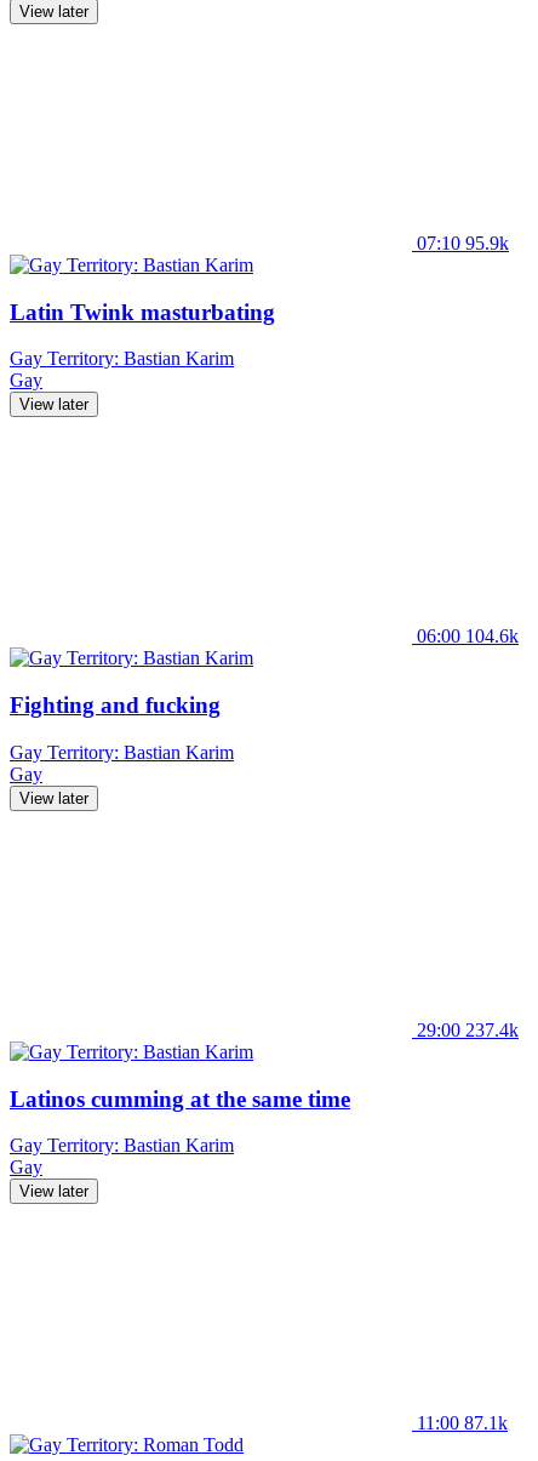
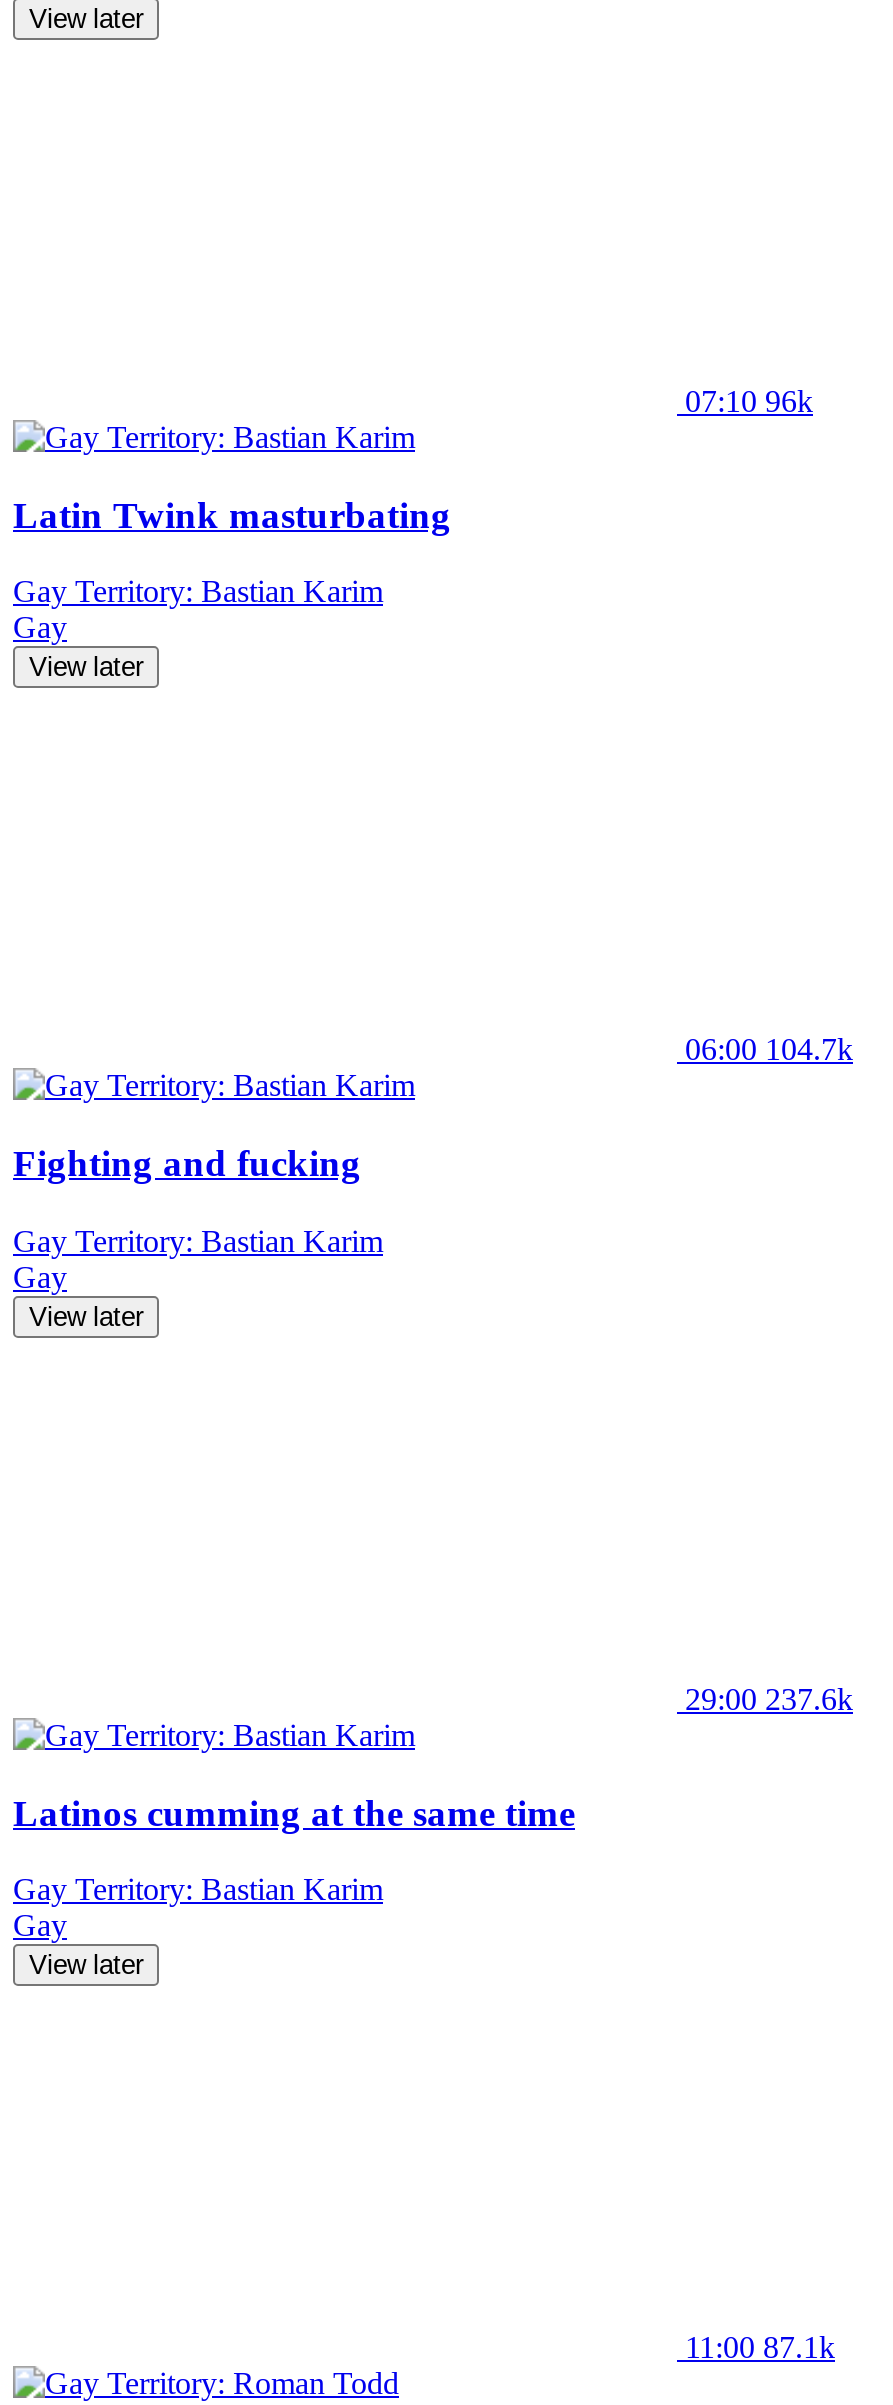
[417,233,509,253] 07:10 95.9k -> [685,384,813,418] 07:10 96k
[417,626,519,647] 06:00 104.6k -> [685,1033,853,1067] 06:00 104.7k
[417,1020,519,1040] 29:00 237.4k -> [685,1682,853,1716] 29:00 237.6k

